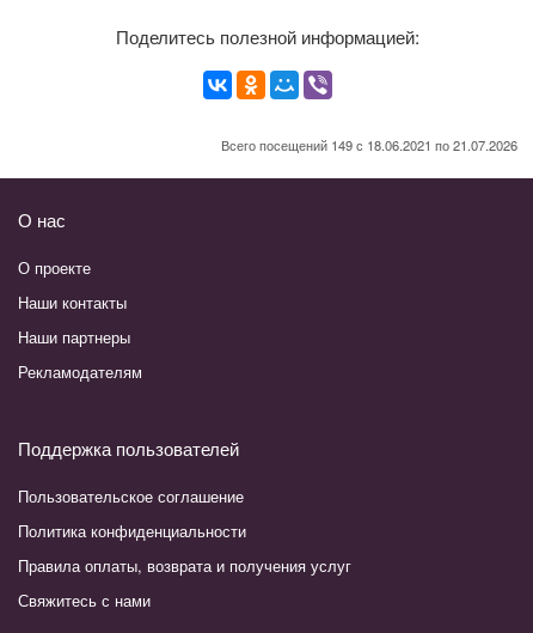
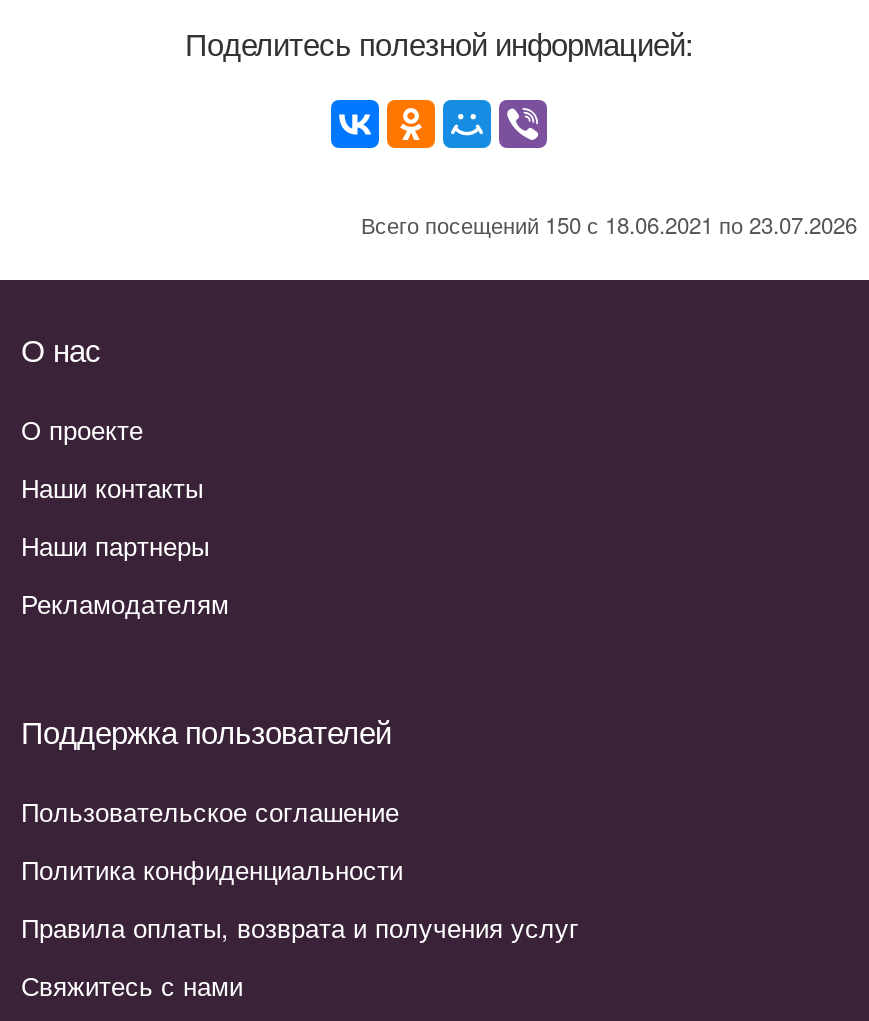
[221,135,517,154] Всего посещений 149 с 18.06.2021 по 21.07.2026 -> [361,207,857,239] Всего посещений 150 с 18.06.2021 по 23.07.2026

